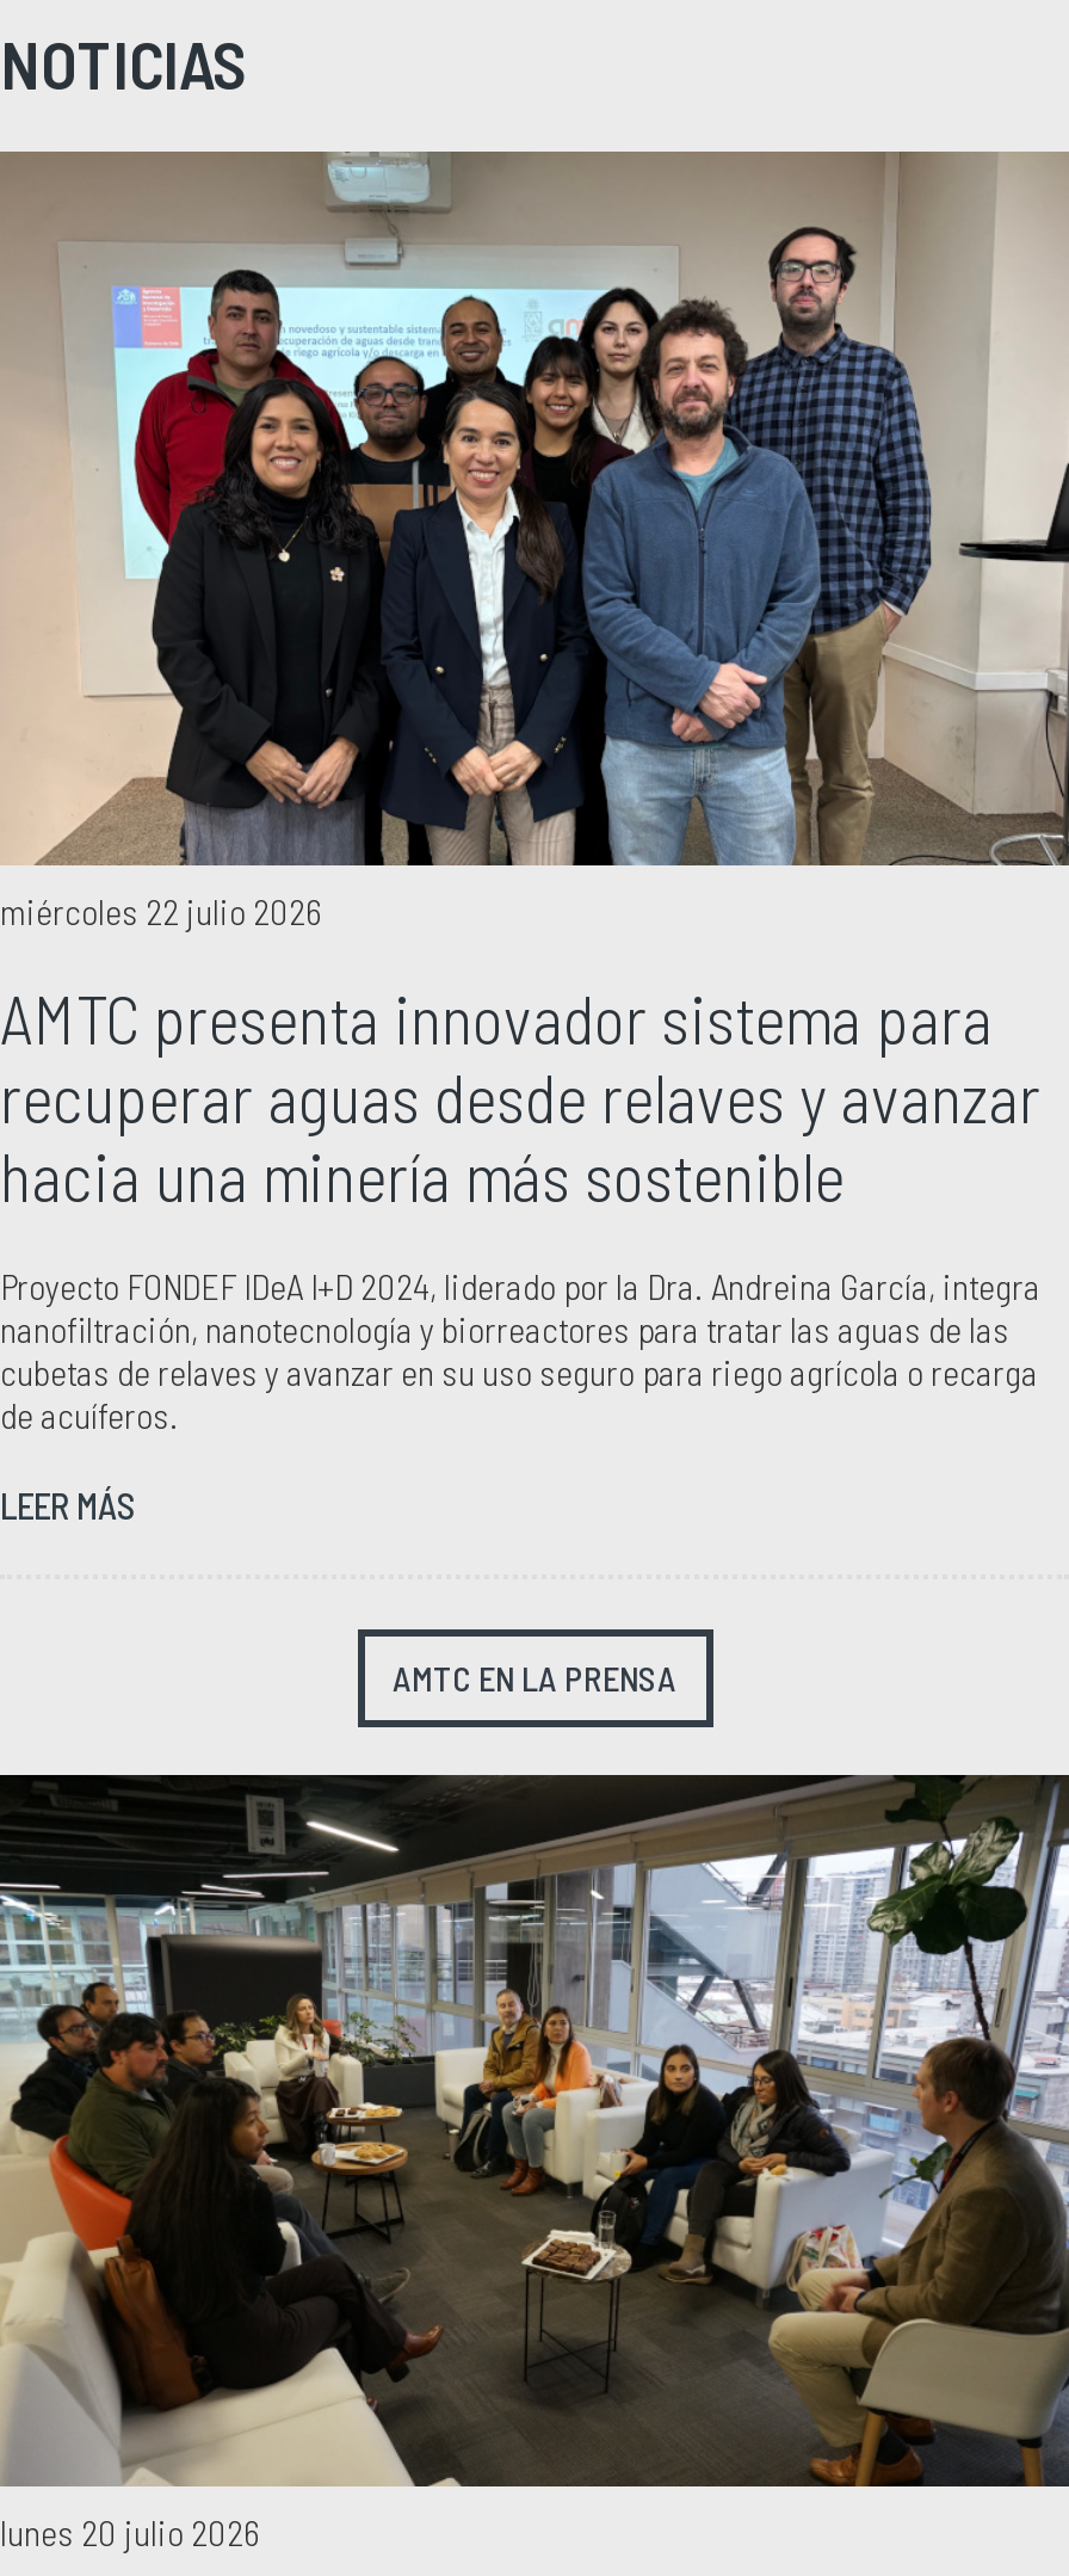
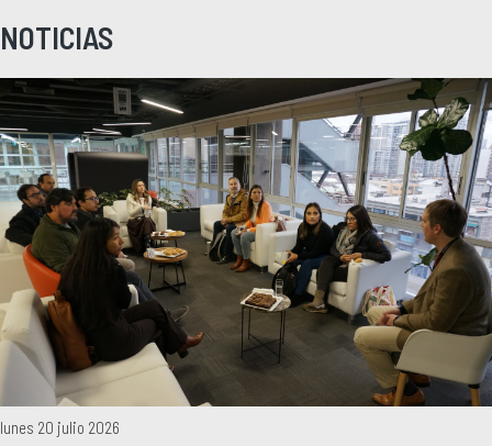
[0,149,1062,1526] [image] | miércoles 22 julio 2026 | AMTC presenta innovador sistema para | recuperar aguas desde relaves y avanzar | hacia una minería más sostenible | Proyecto FONDEF IDeA I+D 2024, liderado por la Dra. Andreina García, integra | nanofiltración, nanotecnología y biorreactores para tratar las aguas de las | cubetas de relaves y avanzar en su uso seguro para riego agrícola o recarga | de acuíferos. | LEER MÁS -> none
[393,1657,676,1698] AMTC EN LA PRENSA -> none

